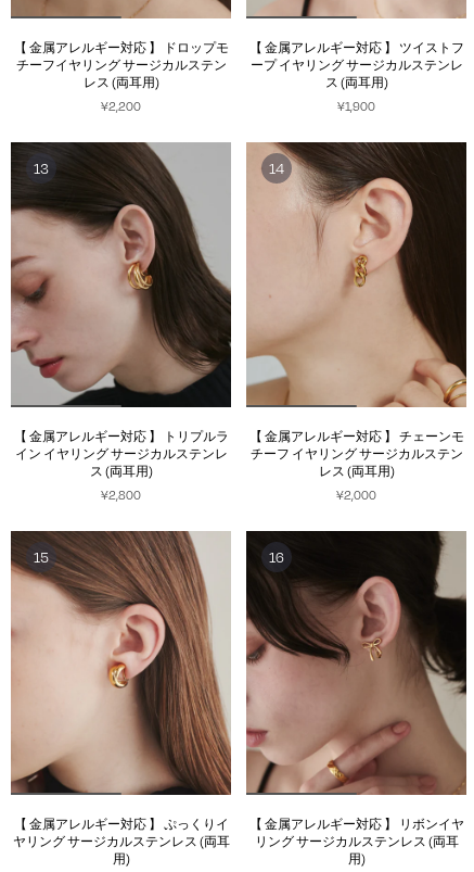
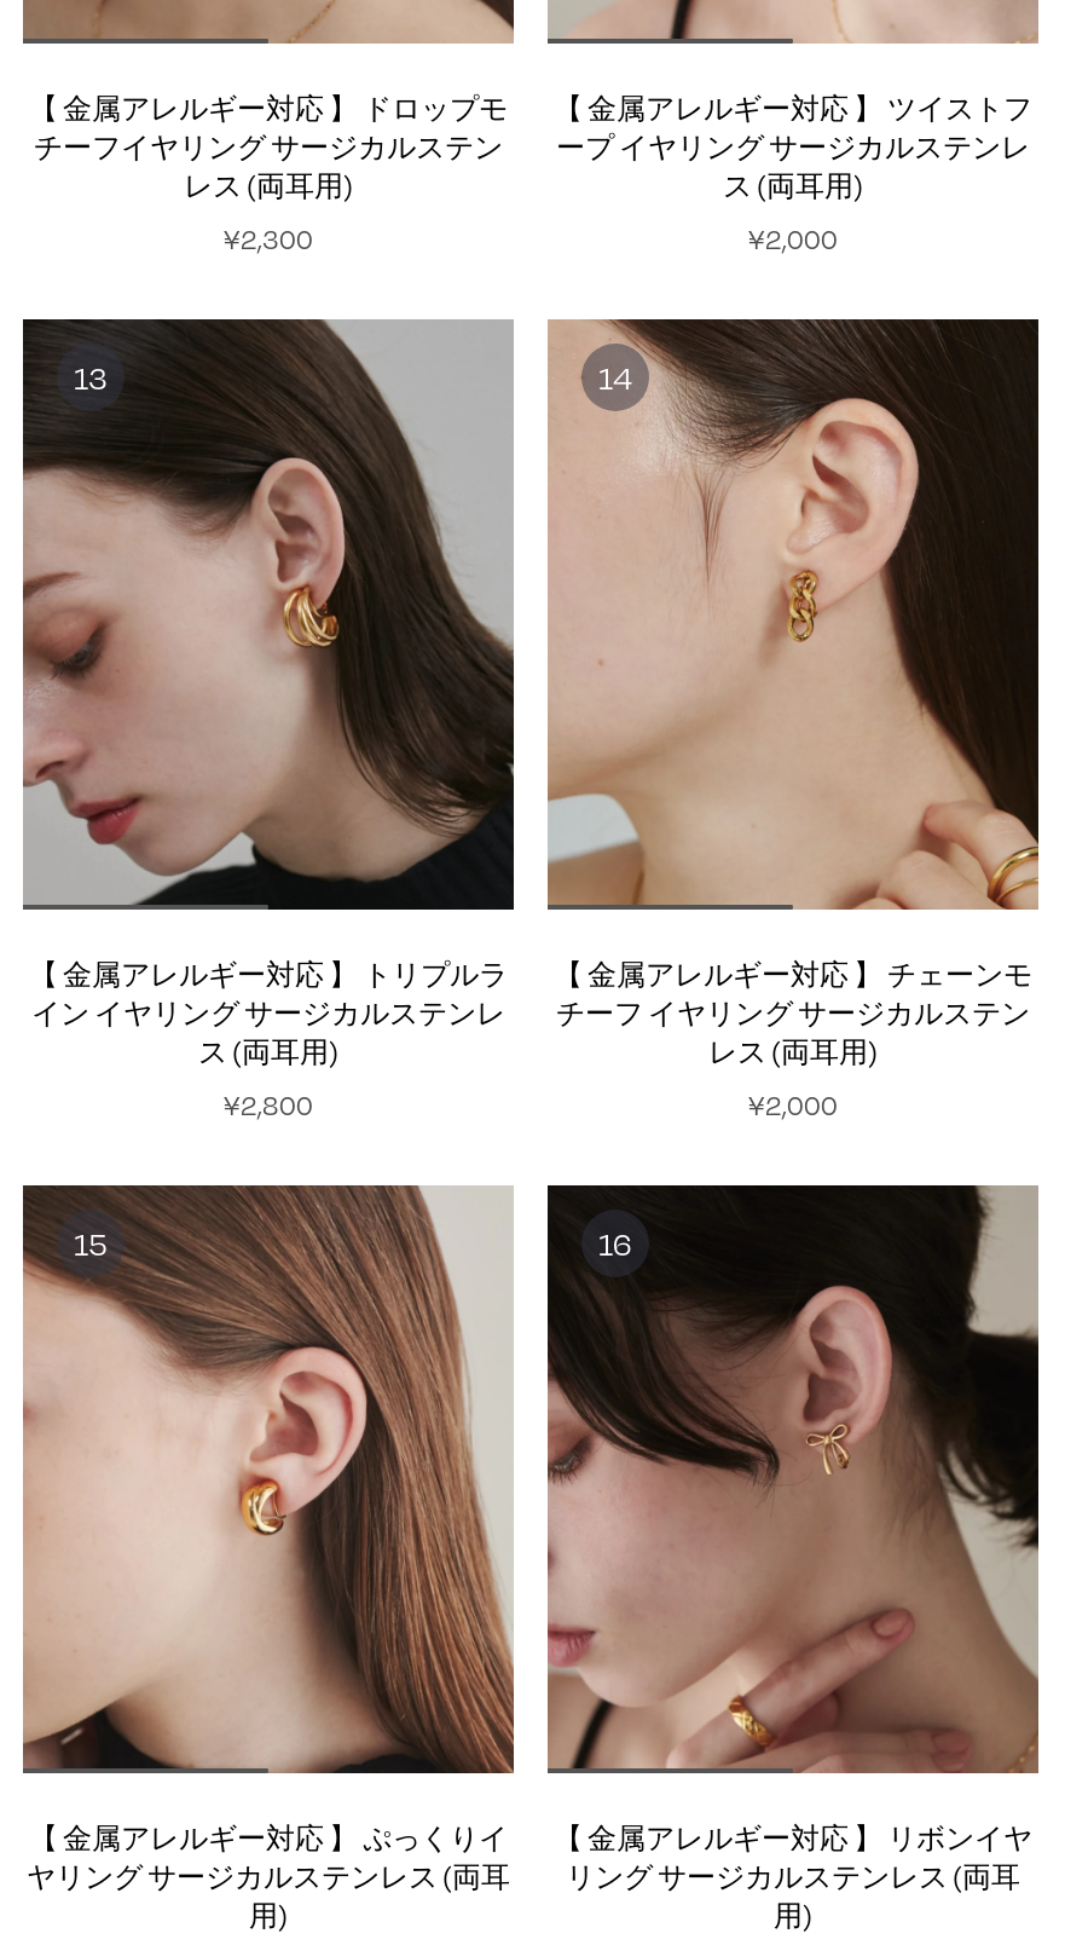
[101,99,141,114] ¥2,200 -> [224,221,313,257] ¥2,300
[337,99,375,114] ¥1,900 -> [748,221,838,257] ¥2,000

